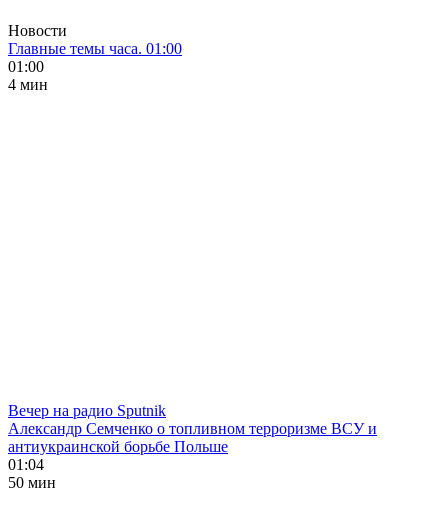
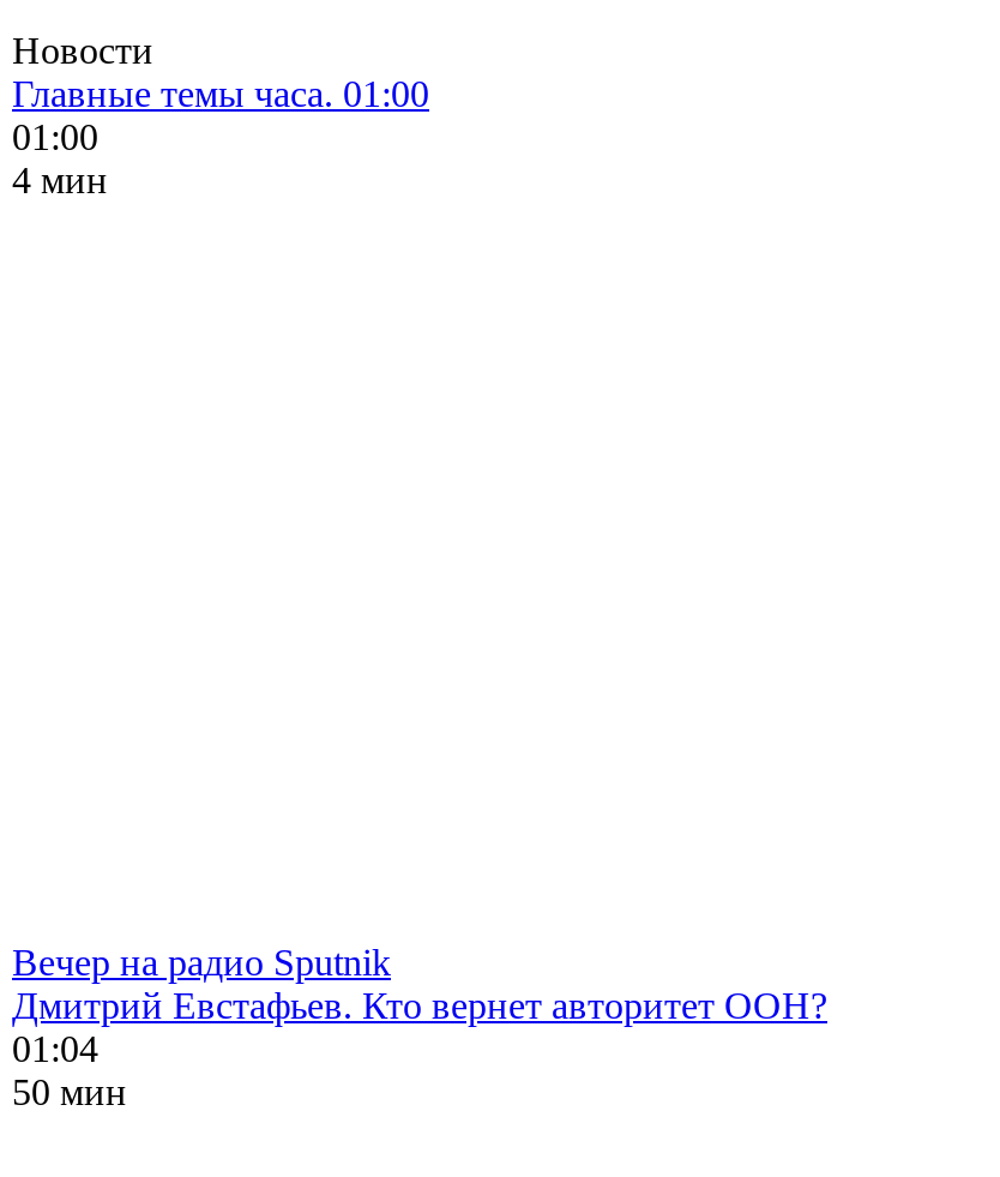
[8,420,377,455] Александр Семченко о топливном терроризме ВСУ и | антиукраинской борьбе Польше -> [12,985,827,1026] Дмитрий Евстафьев. Кто вернет авторитет ООН?

